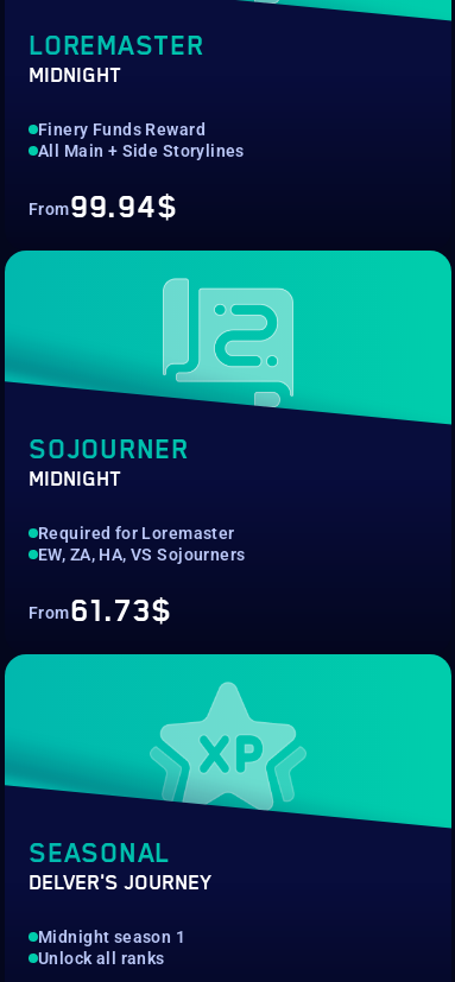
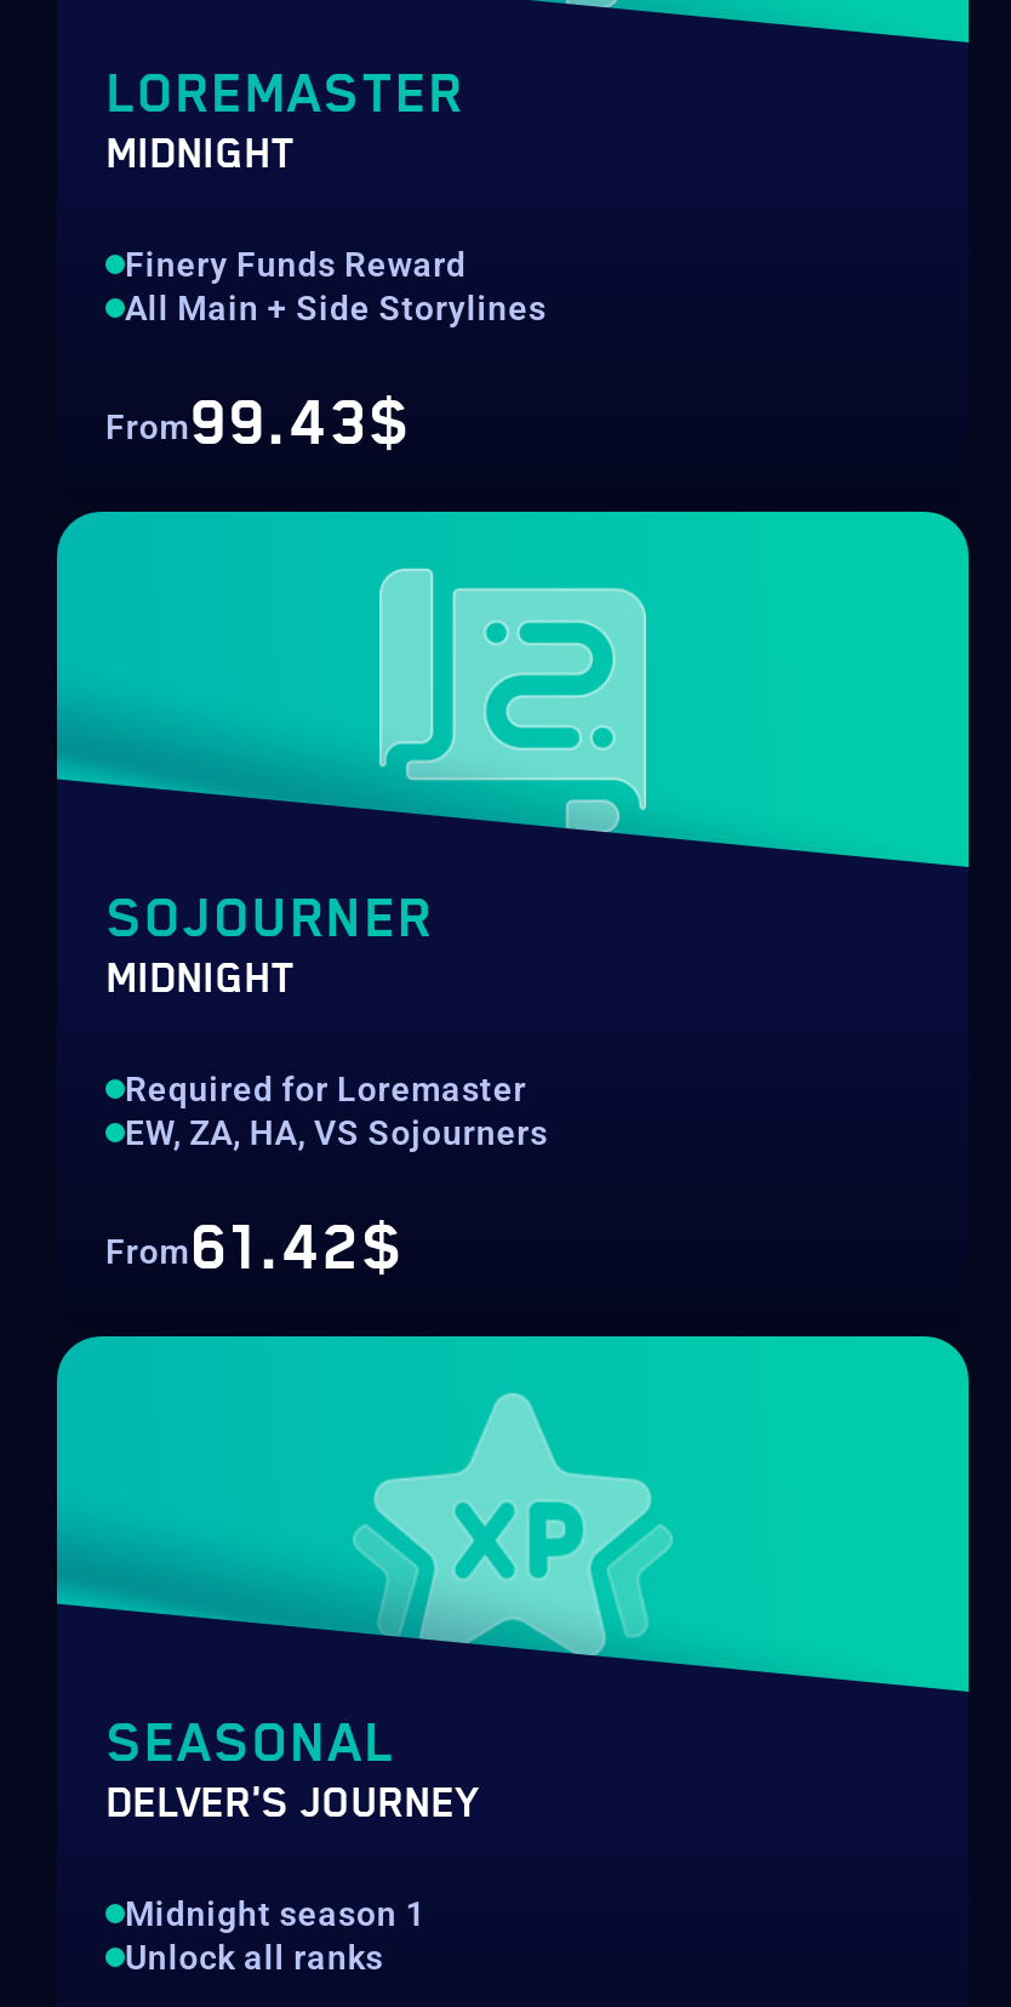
[29,190,178,227] From99.94$ -> [105,388,411,463] From99.43$
[29,594,172,631] From61.73$ -> [105,1213,404,1288] From61.42$

